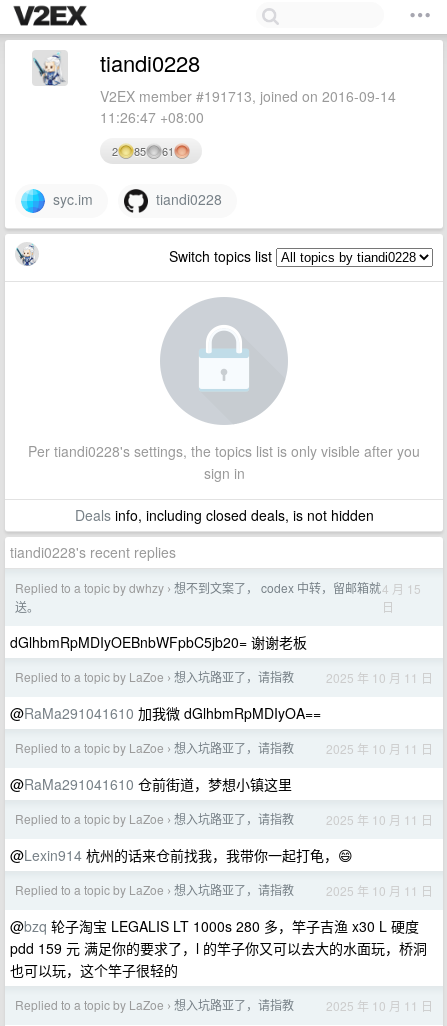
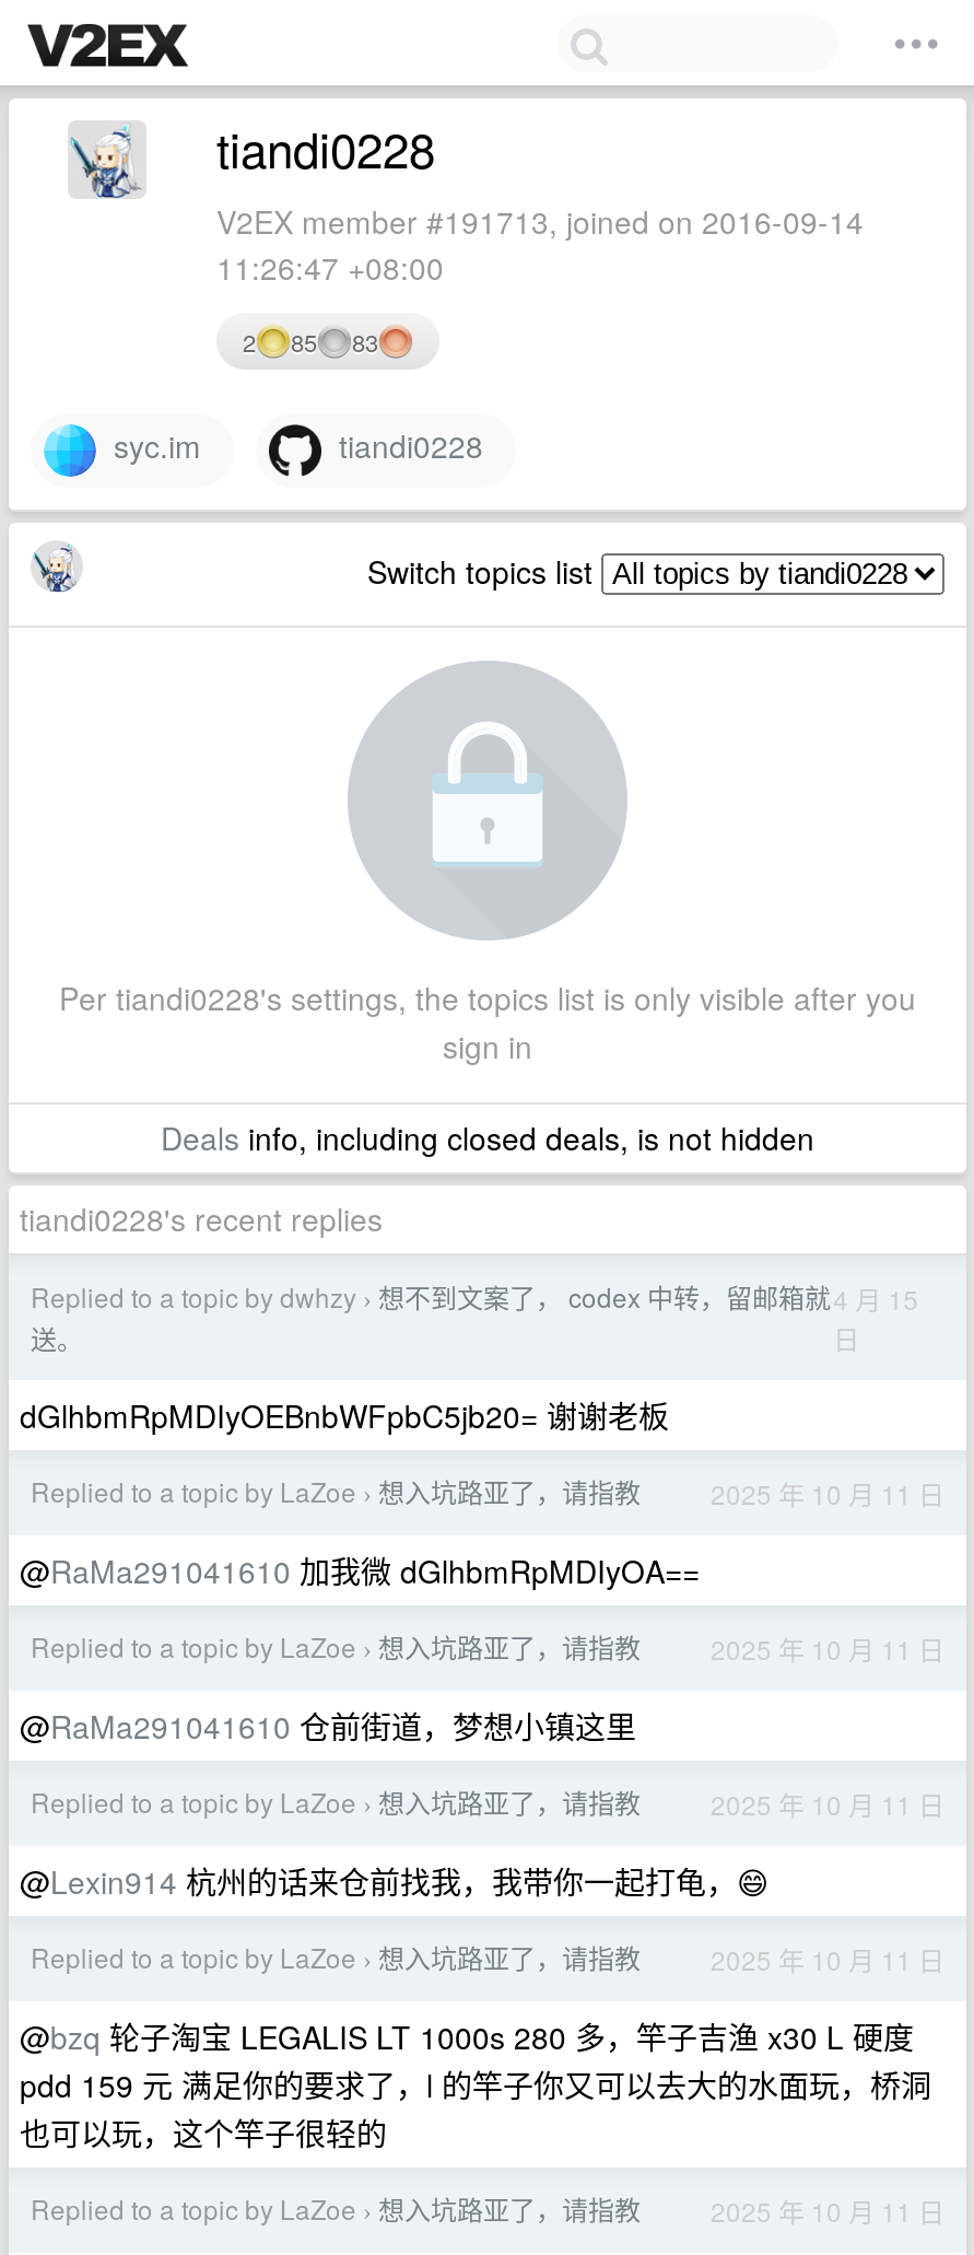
[112,143,174,159] 2 85 61 -> [243,324,378,359] 2 85 83

